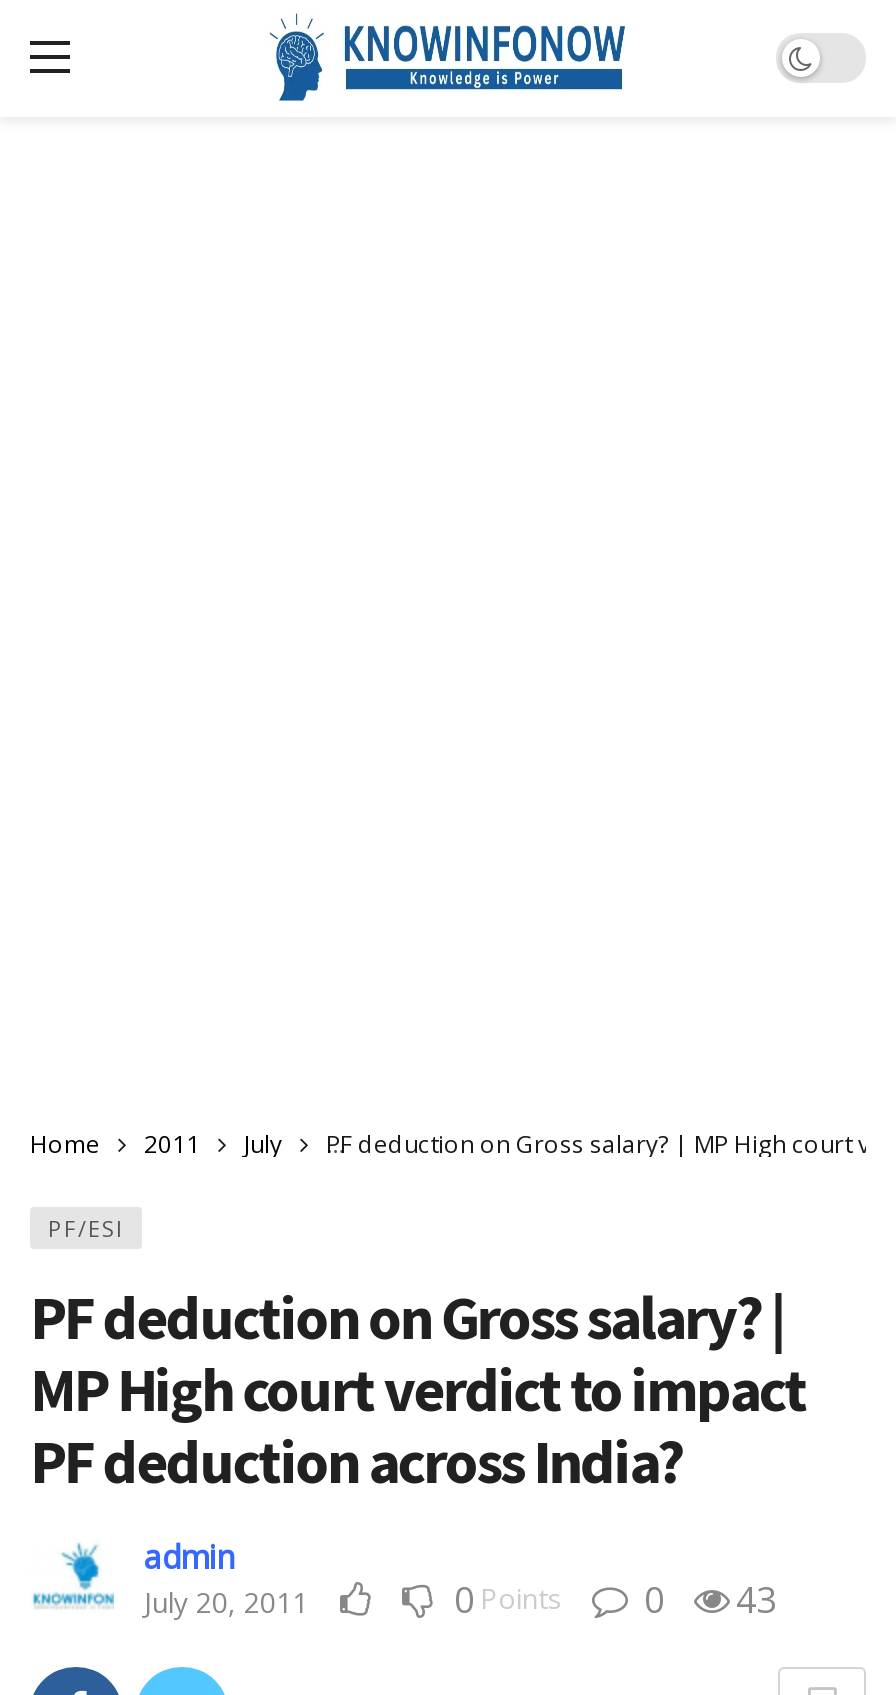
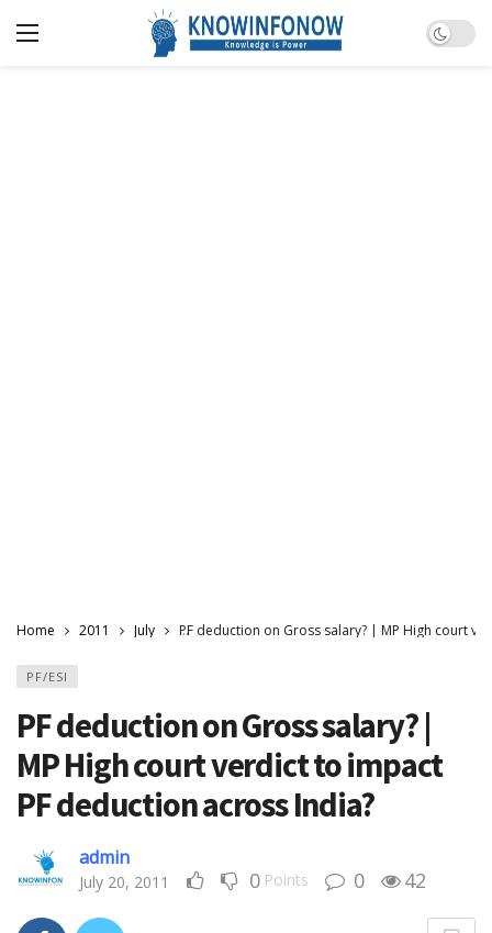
[454,1575,776,1623] 0 Points 0 43 -> [249,867,426,893] 0 Points 0 42

